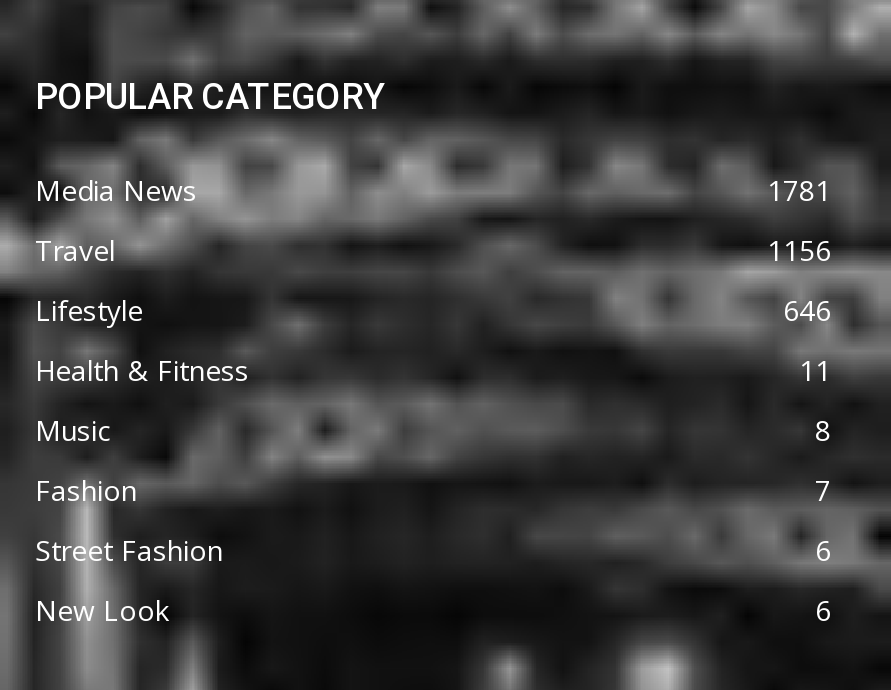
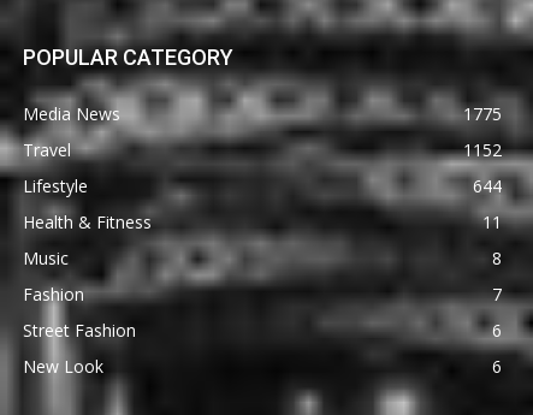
[767,171,831,209] 1781 -> [463,103,502,126] 1775
[767,231,831,269] 1156 -> [463,139,502,162] 1152
[783,291,831,329] 646 -> [473,175,502,198] 644

